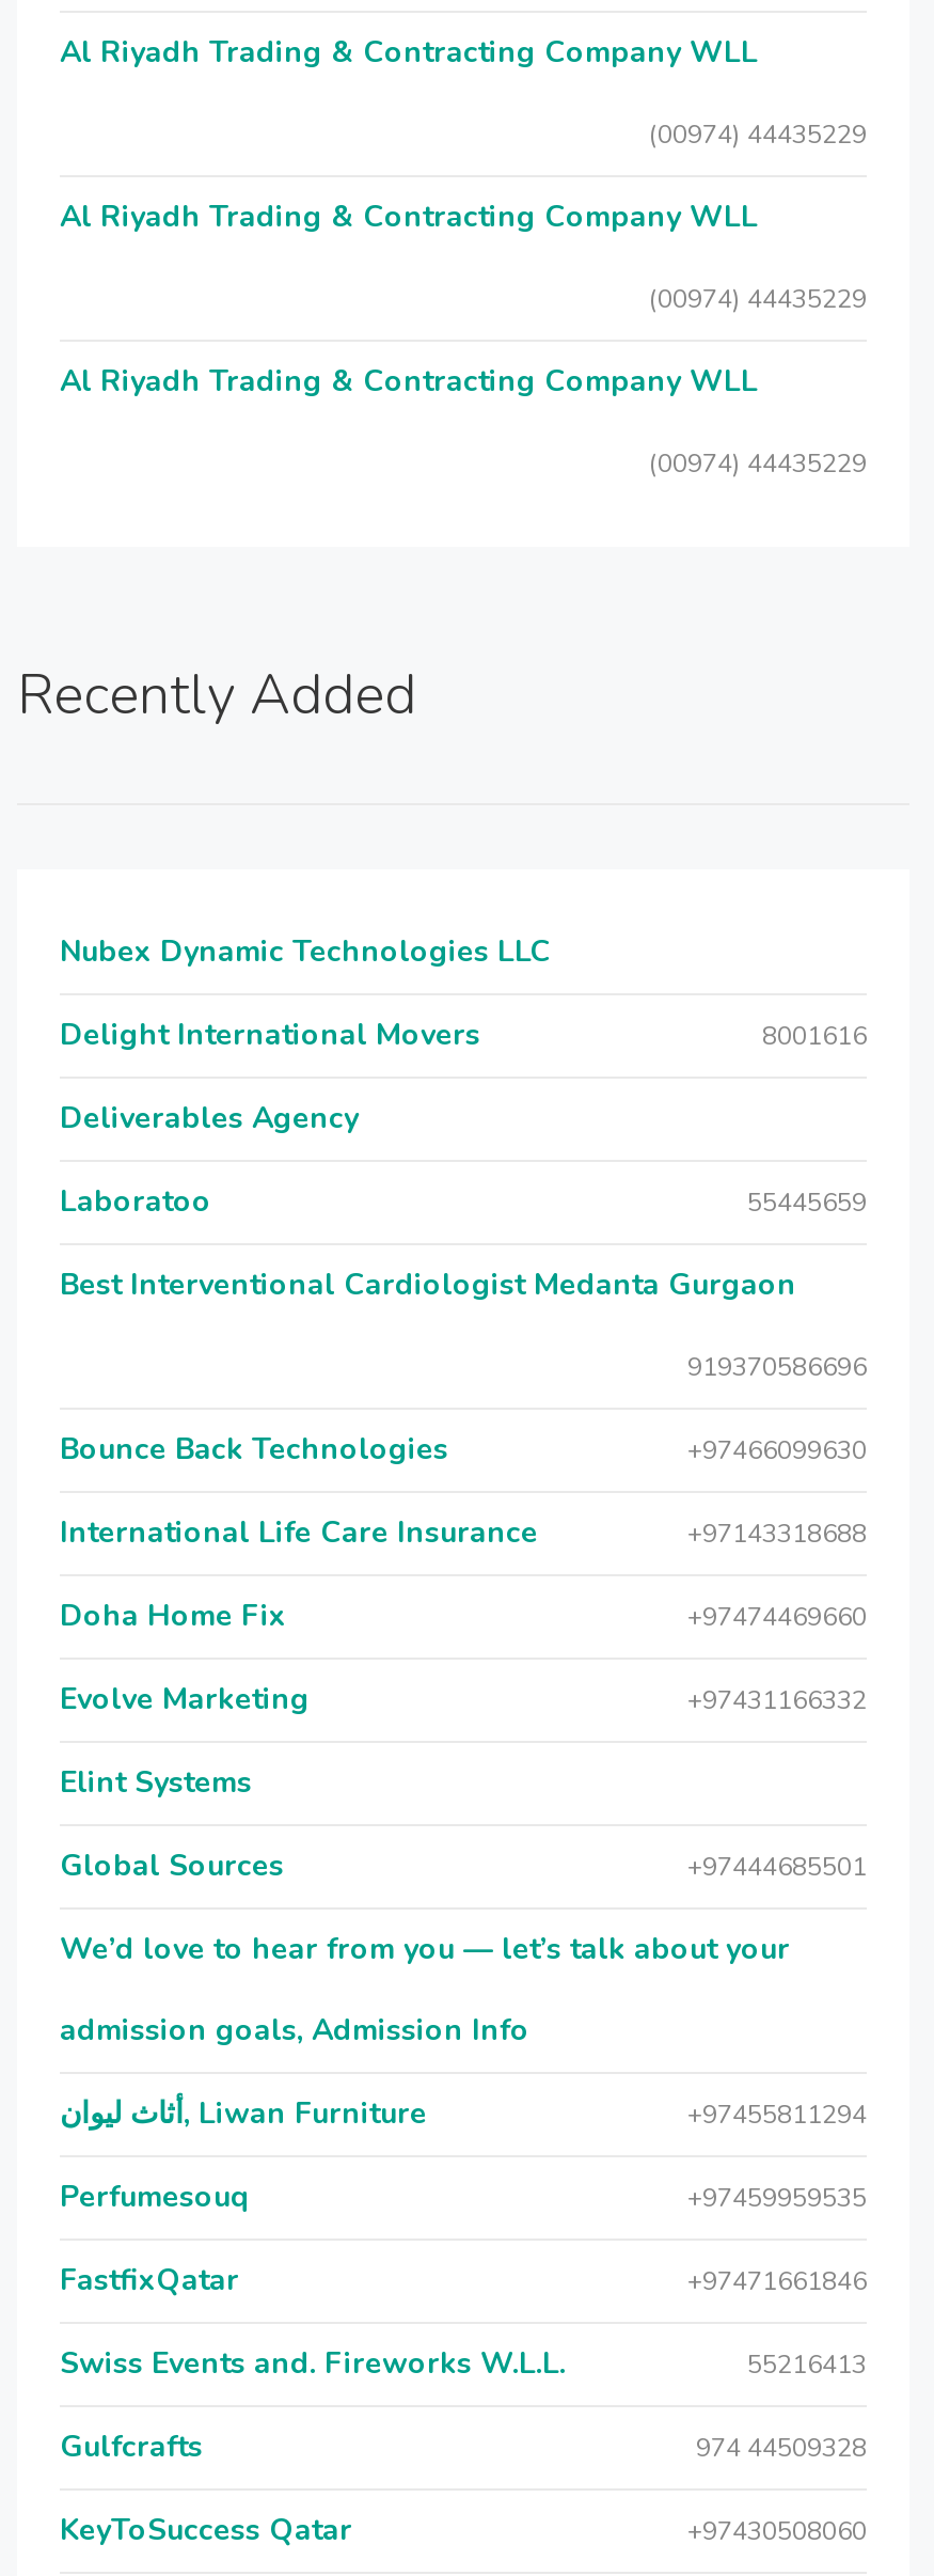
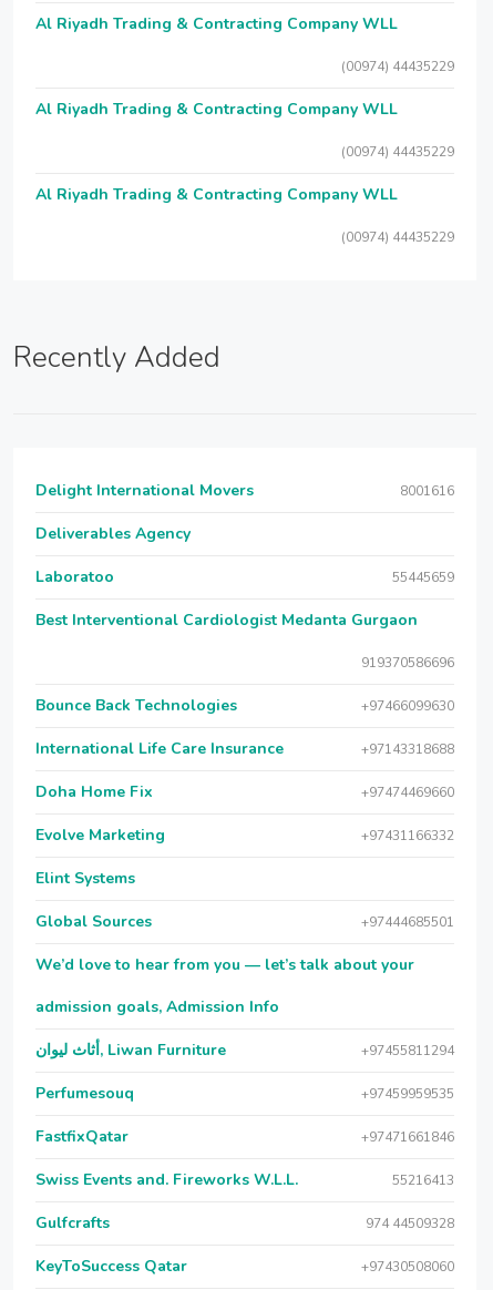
[60,931,551,972] Nubex Dynamic Technologies LLC -> none

